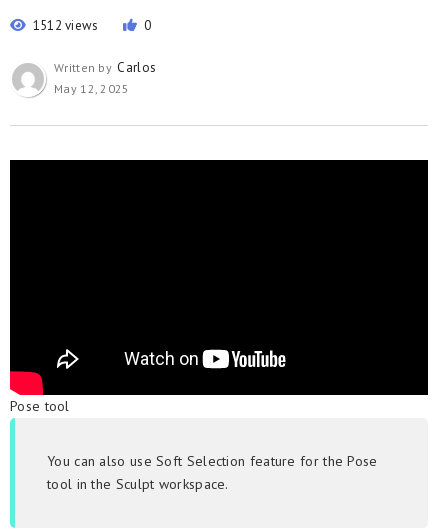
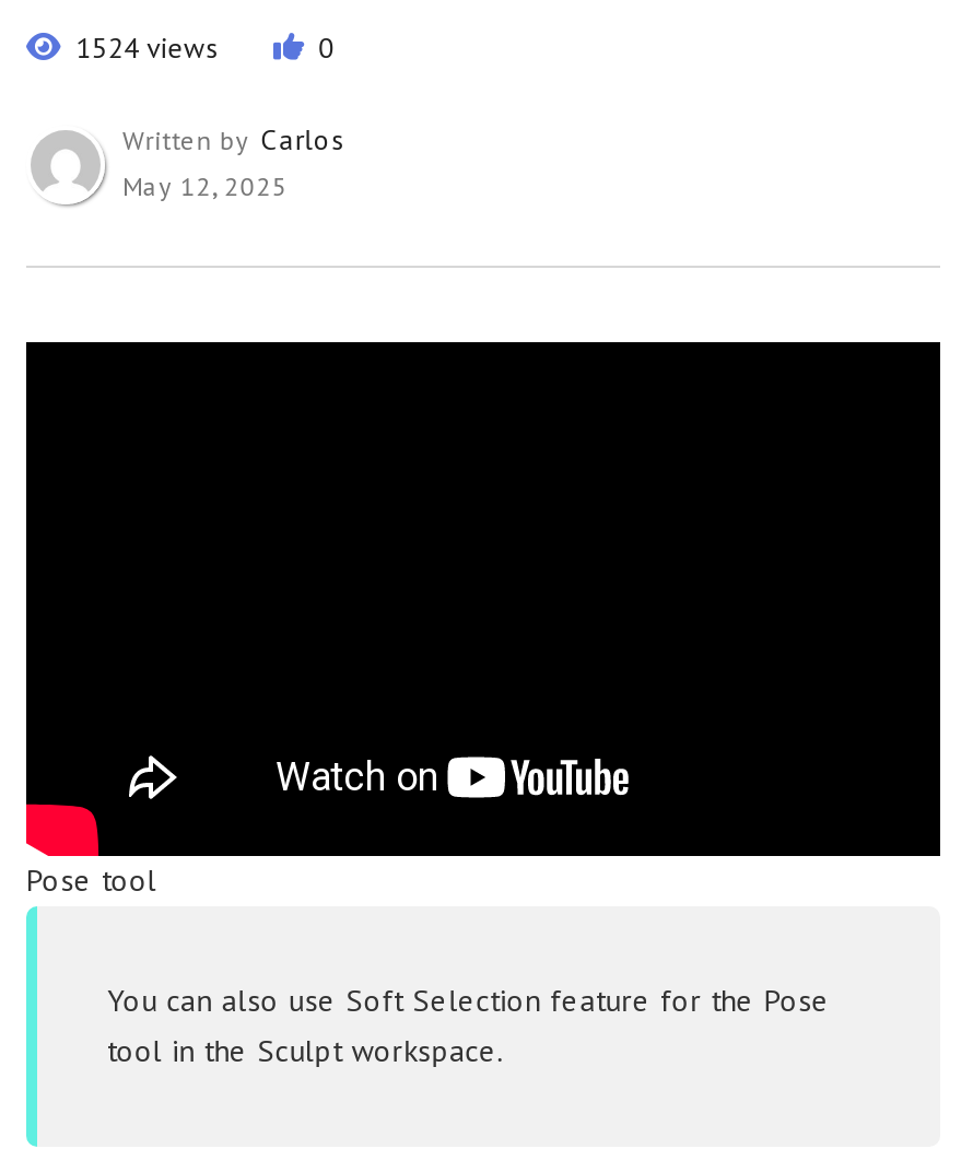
[33,17,99,34] 1512 views -> [76,30,220,67] 1524 views

